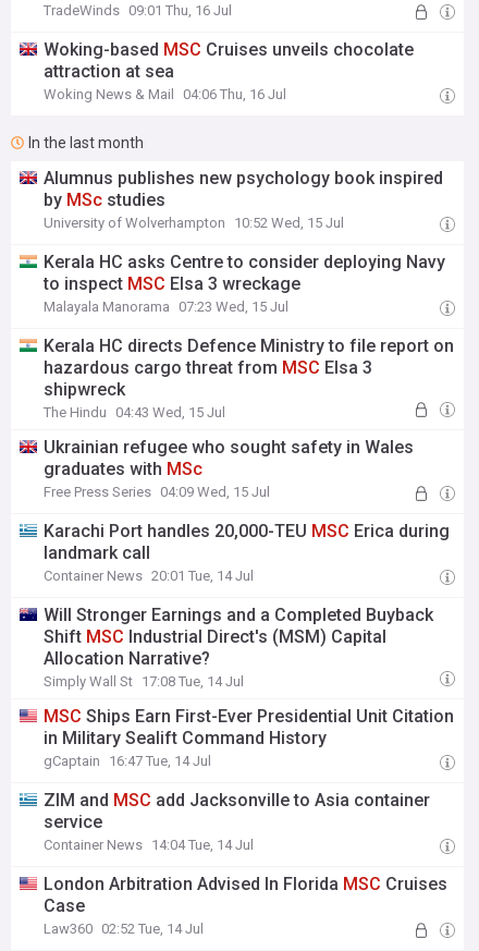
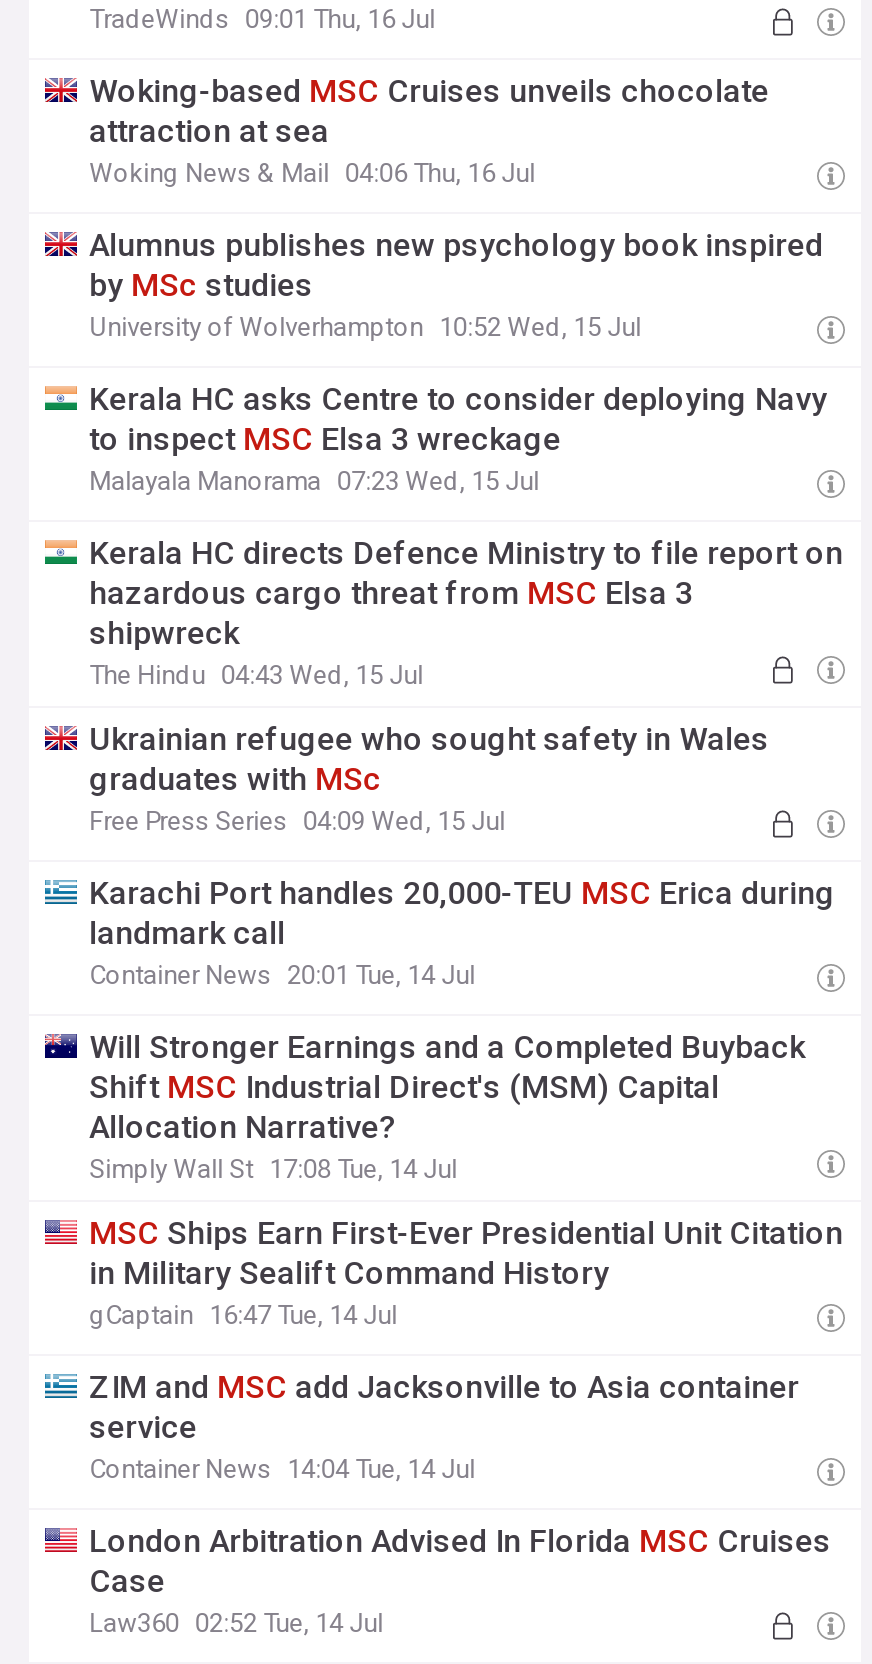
[28,134,144,151] In the last month -> none

